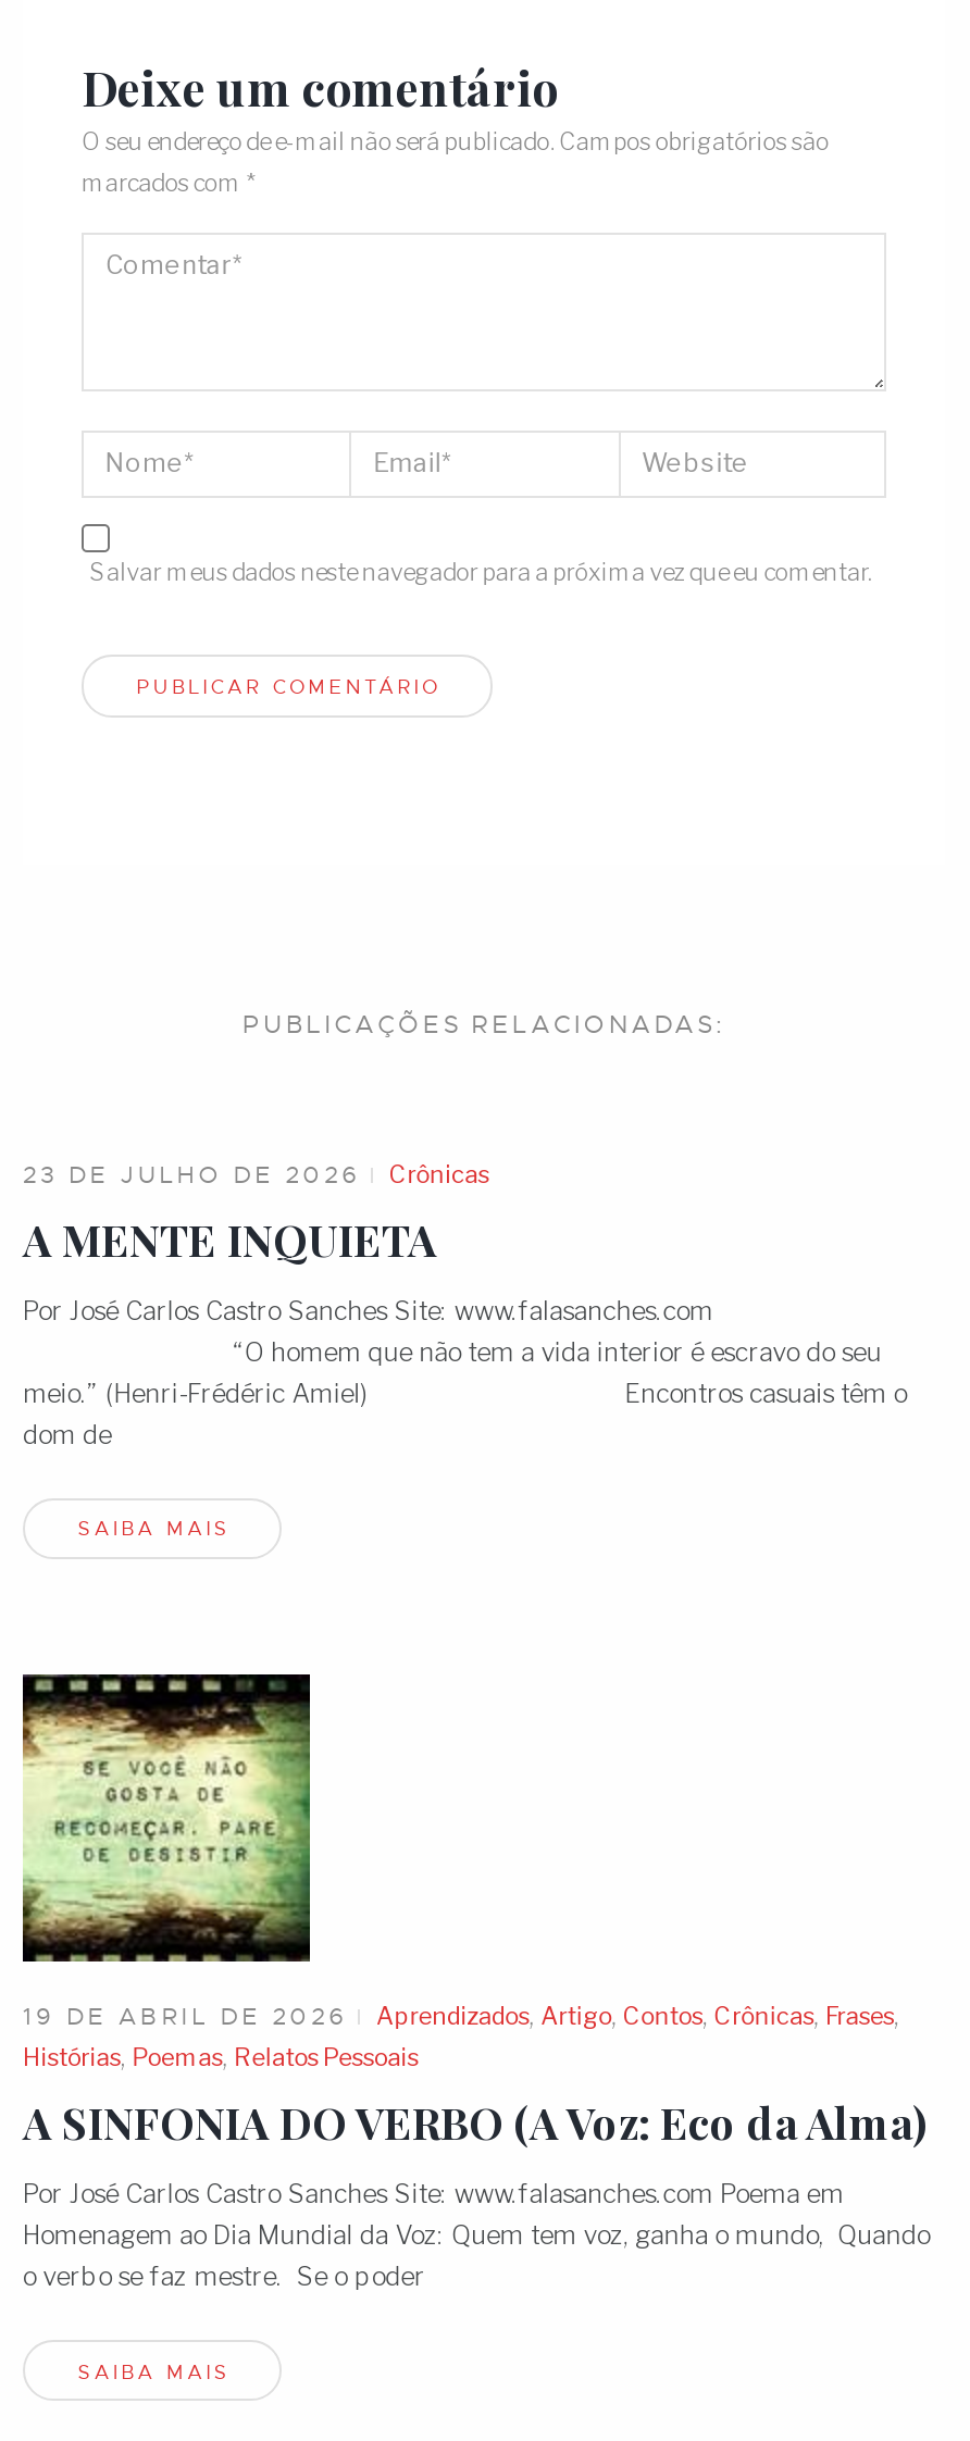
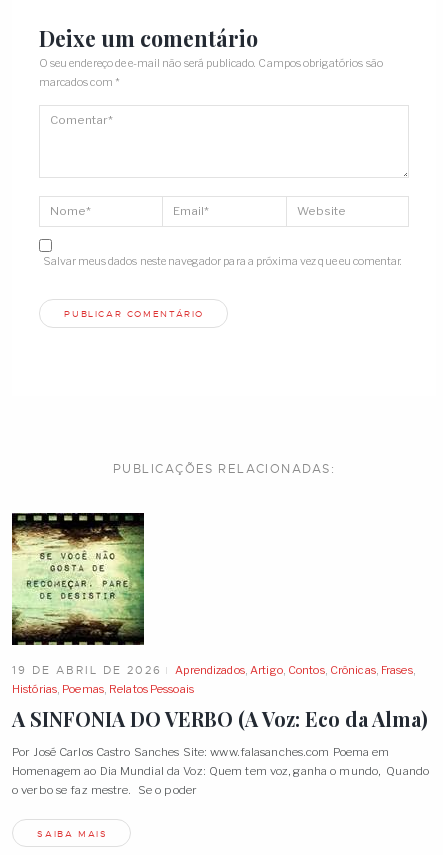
[23,1160,930,1543] 23 DE JULHO DE 2026 | Crônicas | A MENTE INQUIETA | Por José Carlos Castro Sanches Site: www.falasanches.com | “O homem que não tem a vida interior é escravo do seu | meio.” (Henri-Frédéric Amiel) Encontros casuais têm o | dom de | SAIBA MAIS -> none

